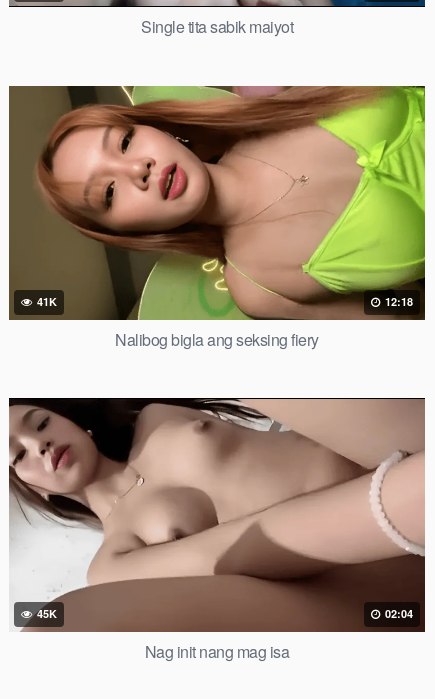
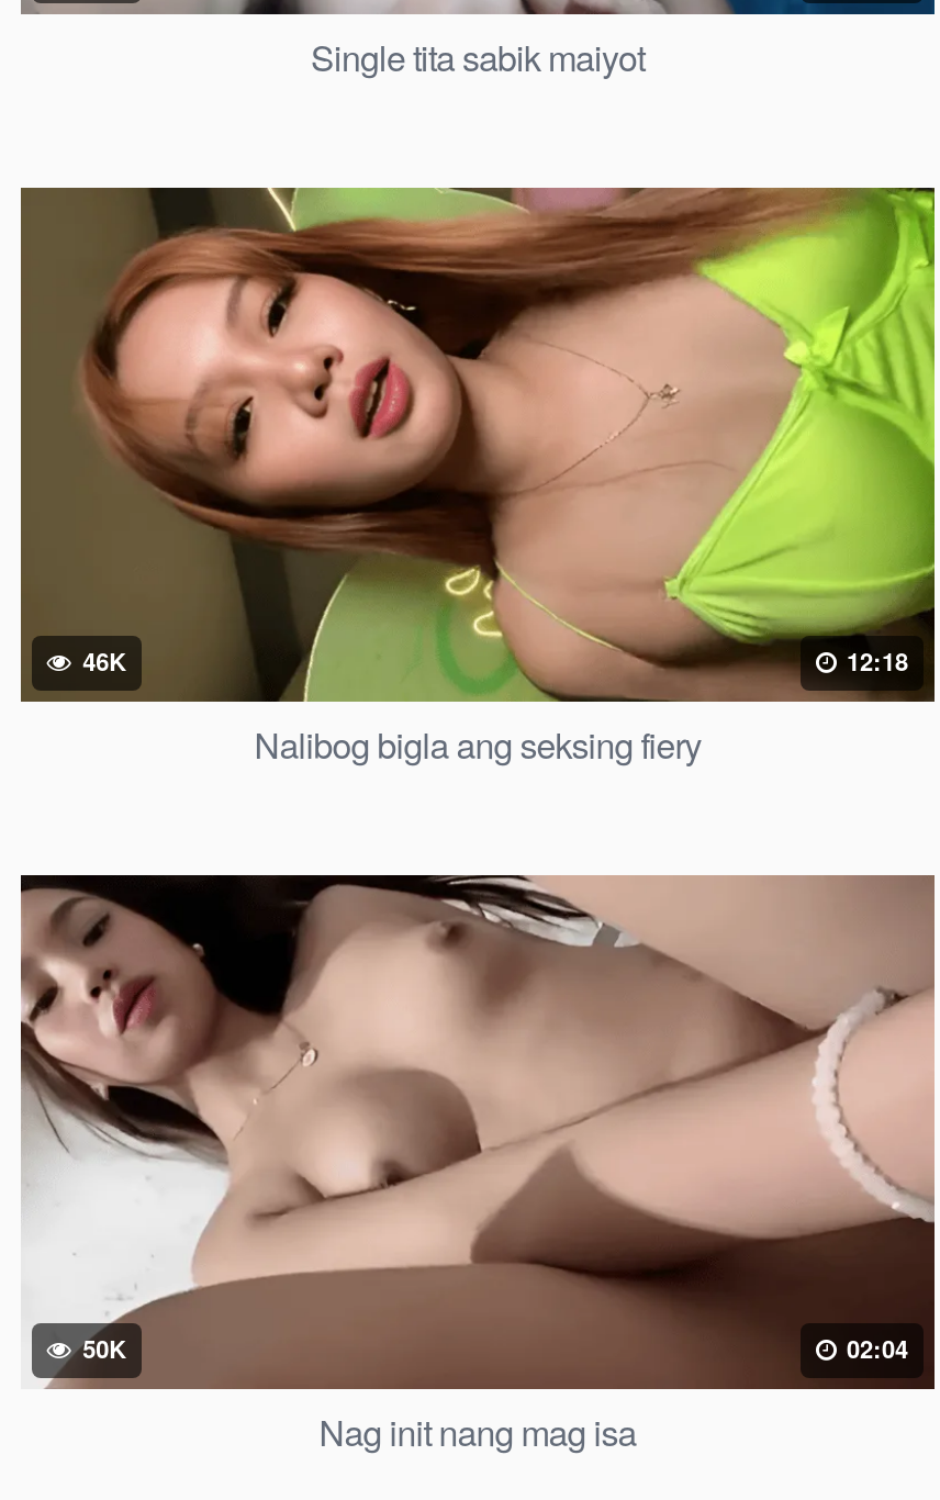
[34,294,57,309] 41K -> [76,645,127,678] 46K
[34,606,57,621] 45K -> [76,1332,127,1365] 50K

